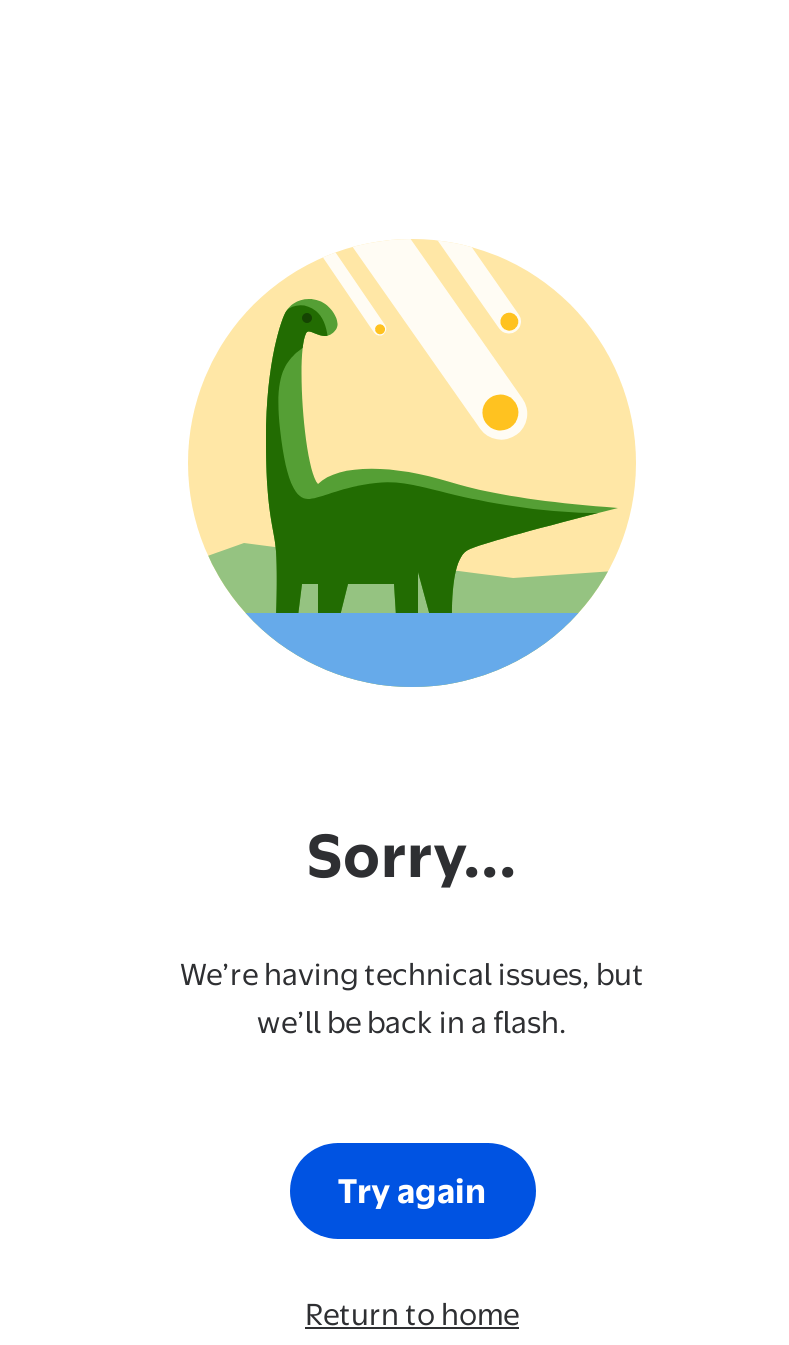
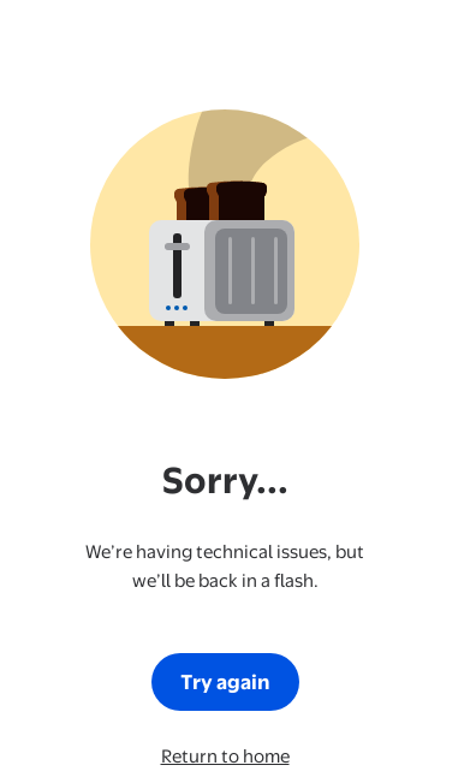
[208,241,616,689] [image] -> [103,109,344,380] [image]

